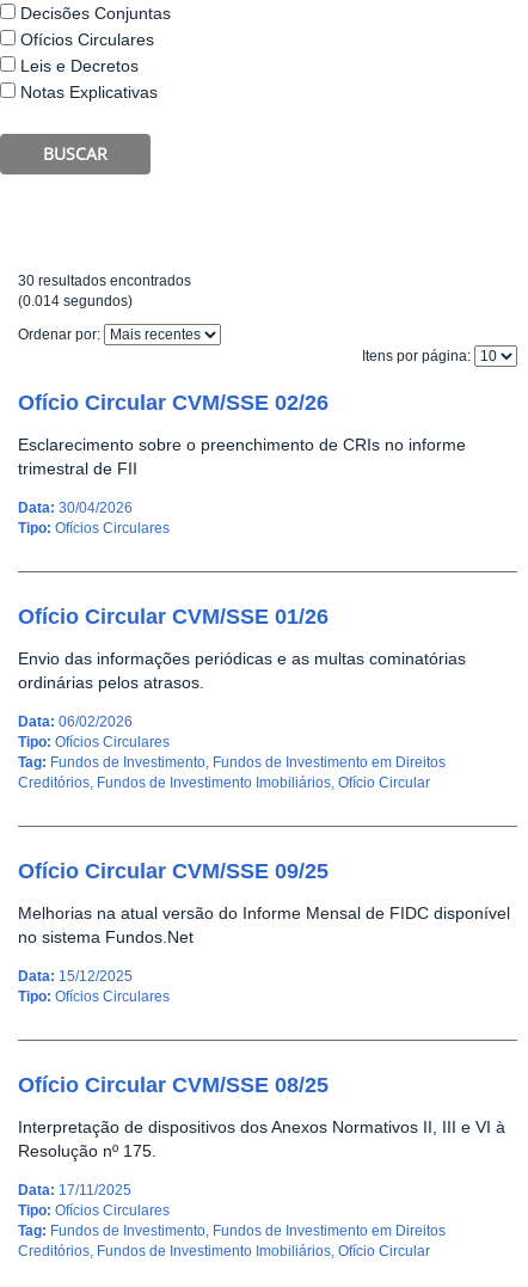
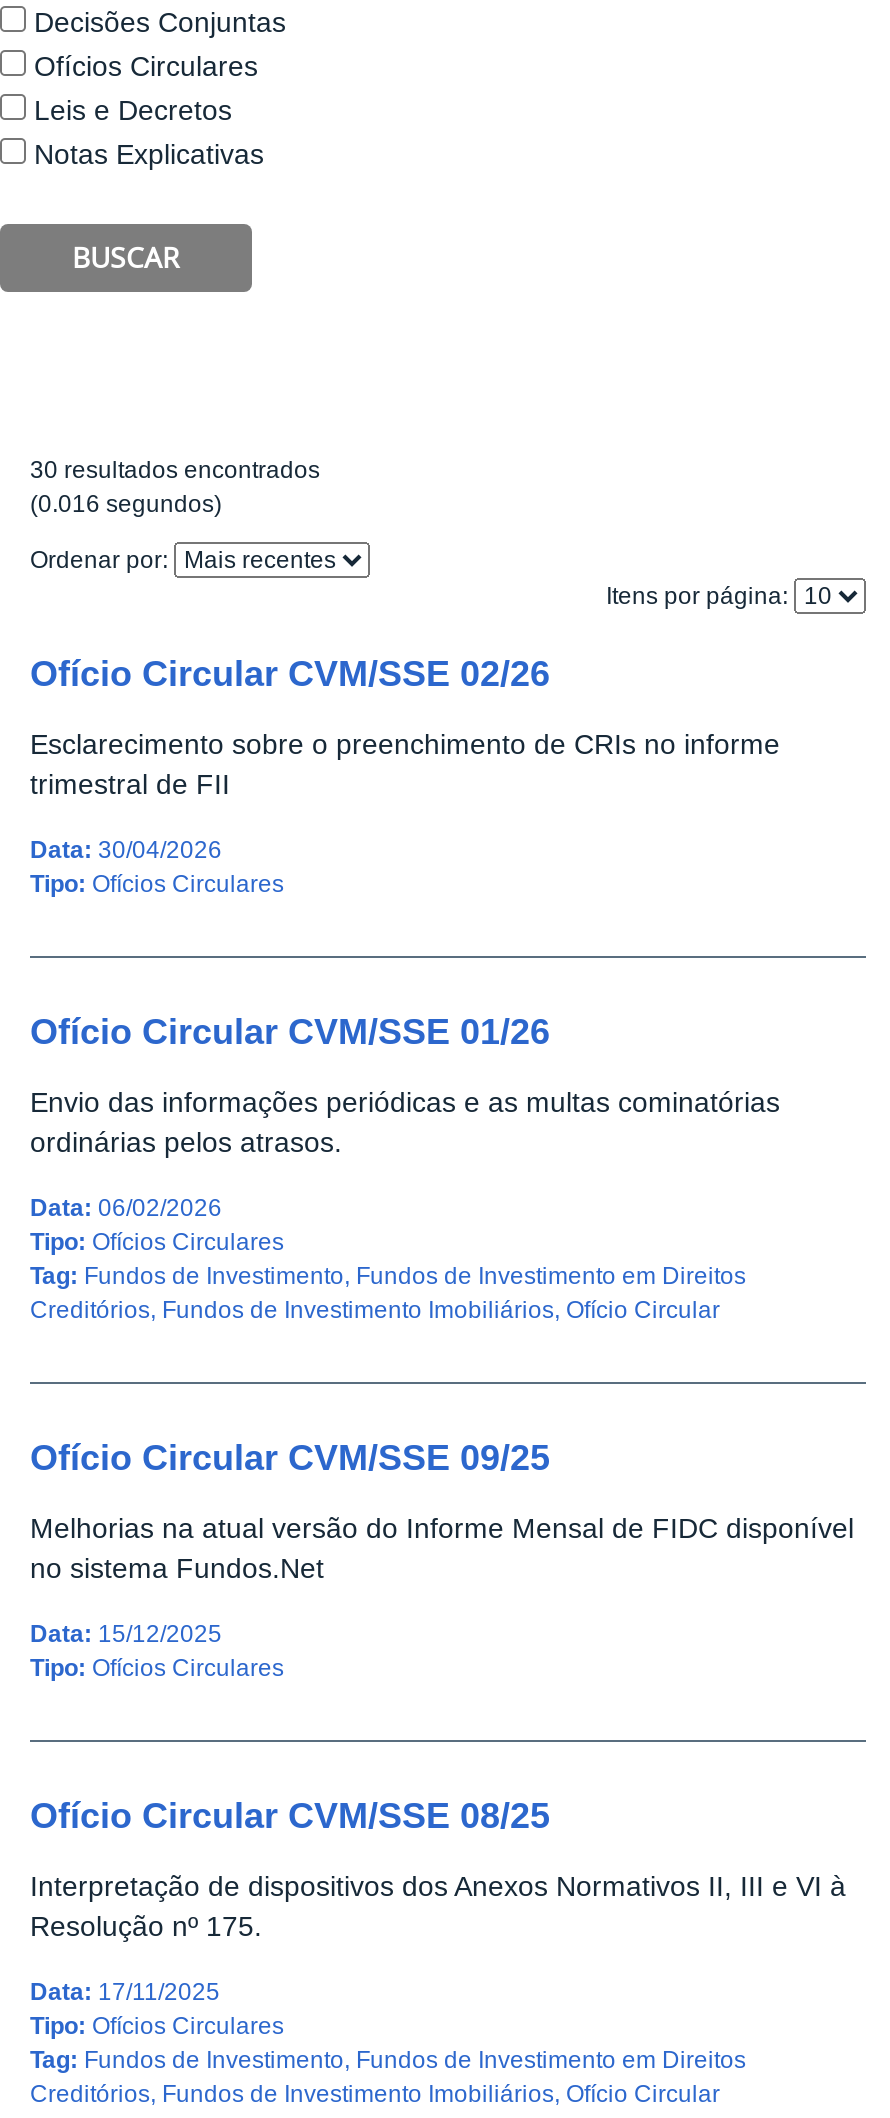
[18,293,133,310] (0.014 segundos) -> [30,490,222,518] (0.016 segundos)

